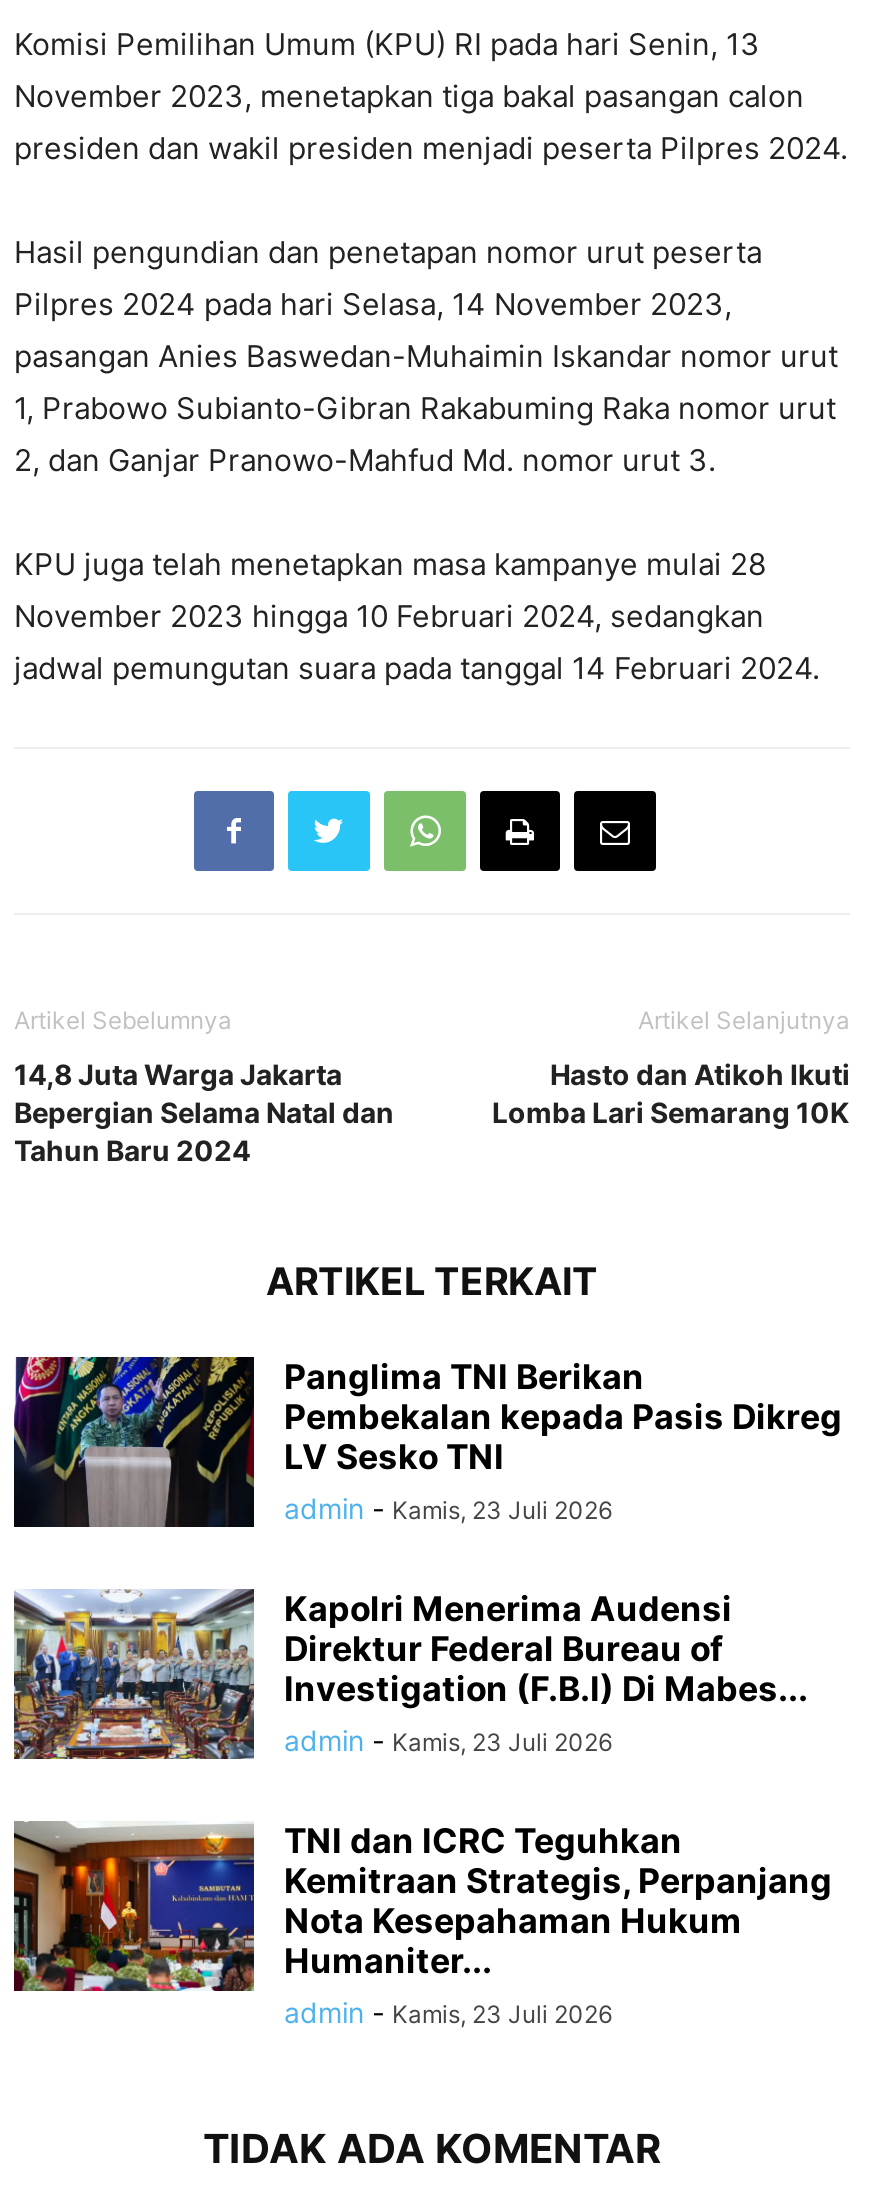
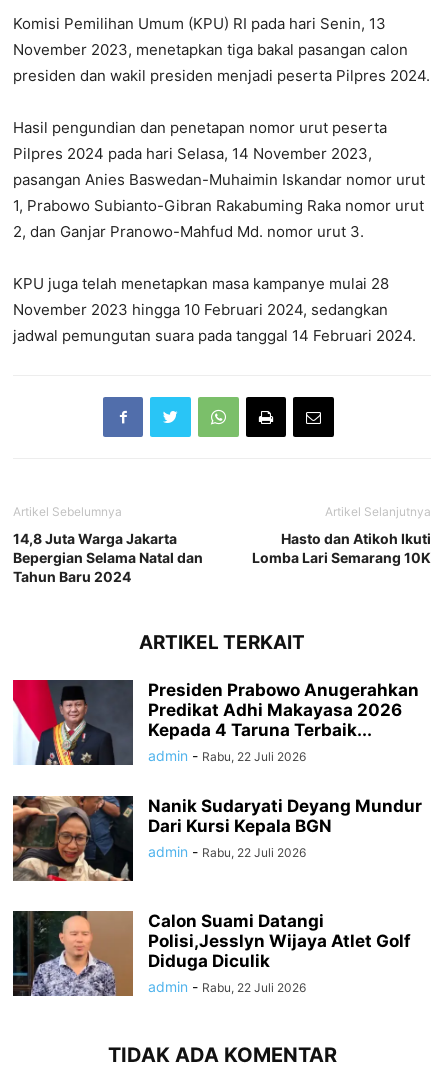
[12,1355,842,1529] [image] | Panglima TNI Berikan | Pembekalan kepada Pasis Dikreg | LV Sesko TNI | admin - Kamis, 23 Juli 2026 -> [12,679,419,766] [image] | Presiden Prabowo Anugerahkan | Predikat Adhi Makayasa 2026 | Kepada 4 Taruna Terbaik... | admin - Rabu, 22 Juli 2026
[12,1588,808,1761] [image] | Kapolri Menerima Audensi | Direktur Federal Bureau of | Investigation (F.B.I) Di Mabes... | admin - Kamis, 23 Juli 2026 -> [13,795,422,881] [image] | Nanik Sudaryati Deyang Mundur | Dari Kursi Kepala BGN | admin - Rabu, 22 Juli 2026
[12,1819,832,2028] [image] | TNI dan ICRC Teguhkan | Kemitraan Strategis, Perpanjang | Nota Kesepahaman Hukum | Humaniter... | admin - Kamis, 23 Juli 2026 -> [13,910,411,997] [image] | Calon Suami Datangi | Polisi,Jesslyn Wijaya Atlet Golf | Diduga Diculik | admin - Rabu, 22 Juli 2026

